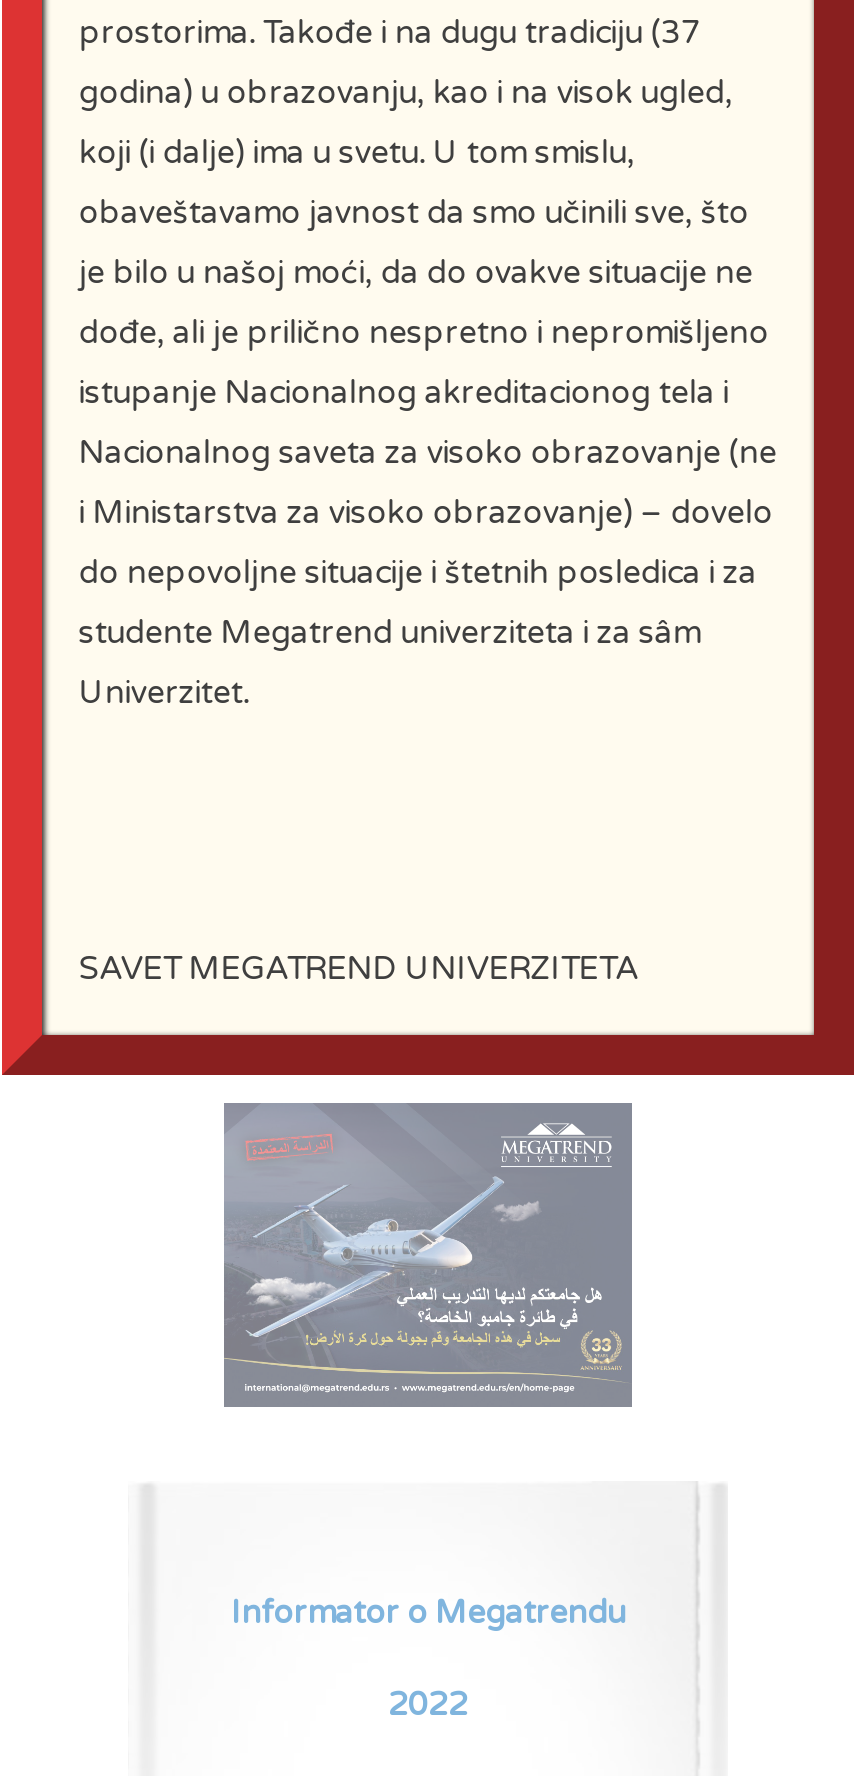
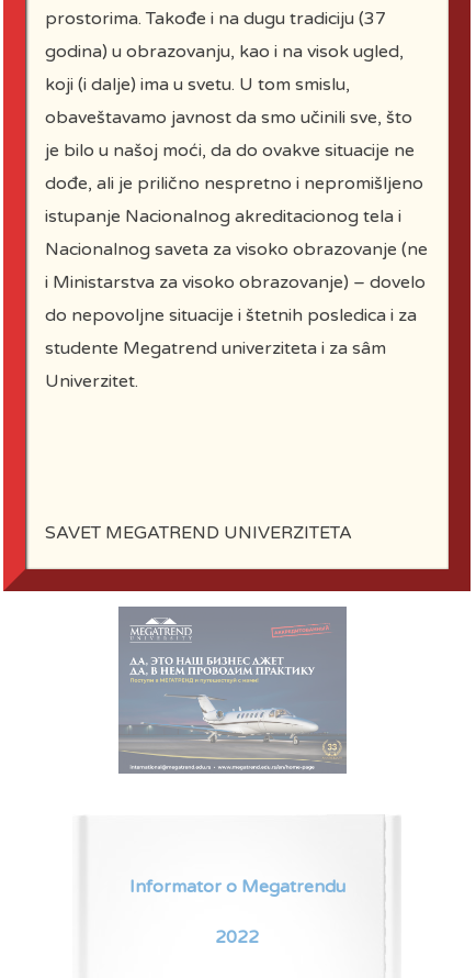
[212,1103,634,1407] [image] -> [117,605,349,775] [image]

